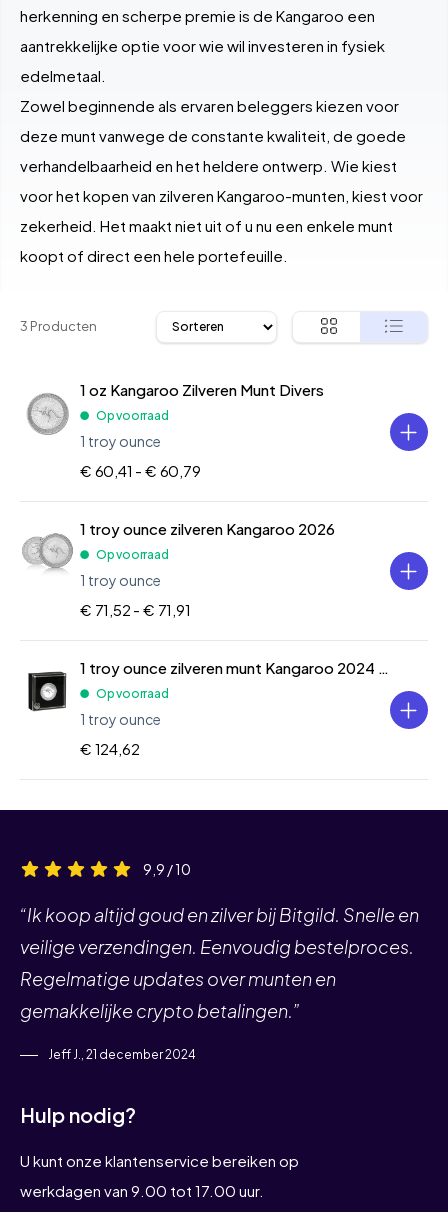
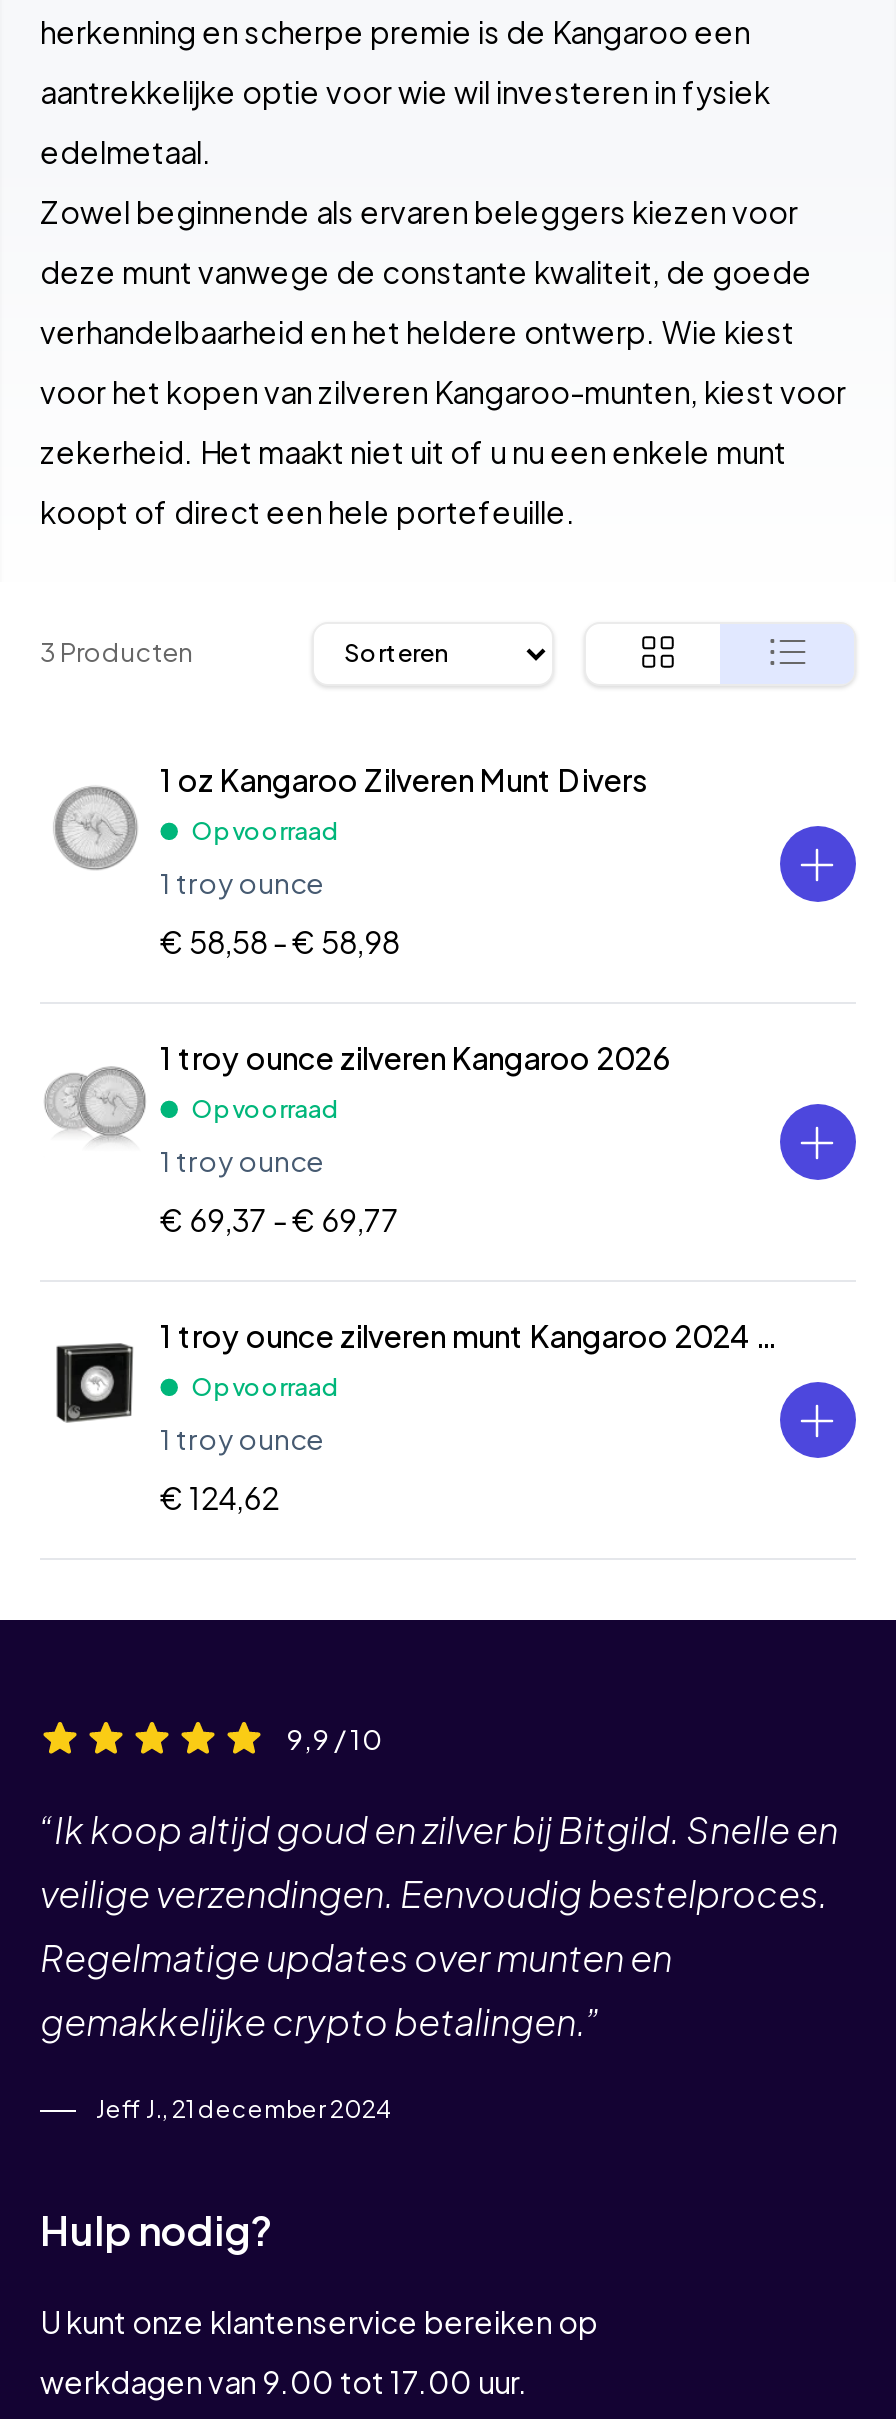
[80,461,201,480] € 60,41 -€ 60,79 -> [160,922,399,960] € 58,58 -€ 58,98
[80,600,191,619] € 71,52 -€ 71,91 -> [160,1200,399,1238] € 69,37 -€ 69,77

